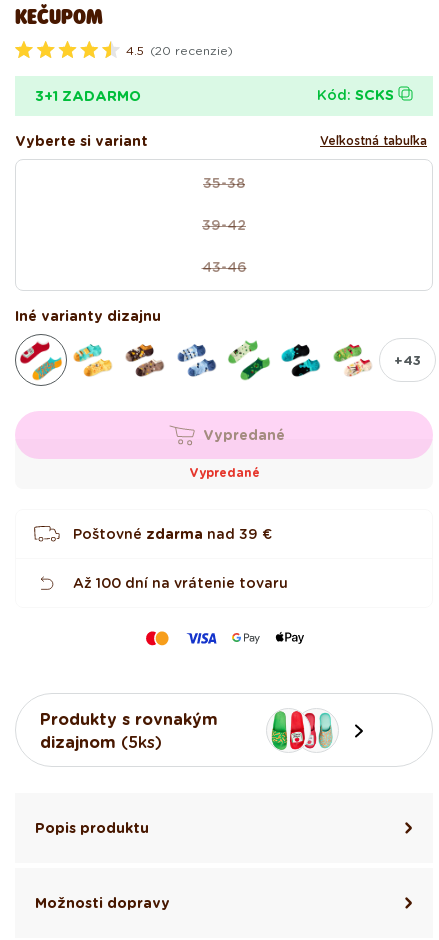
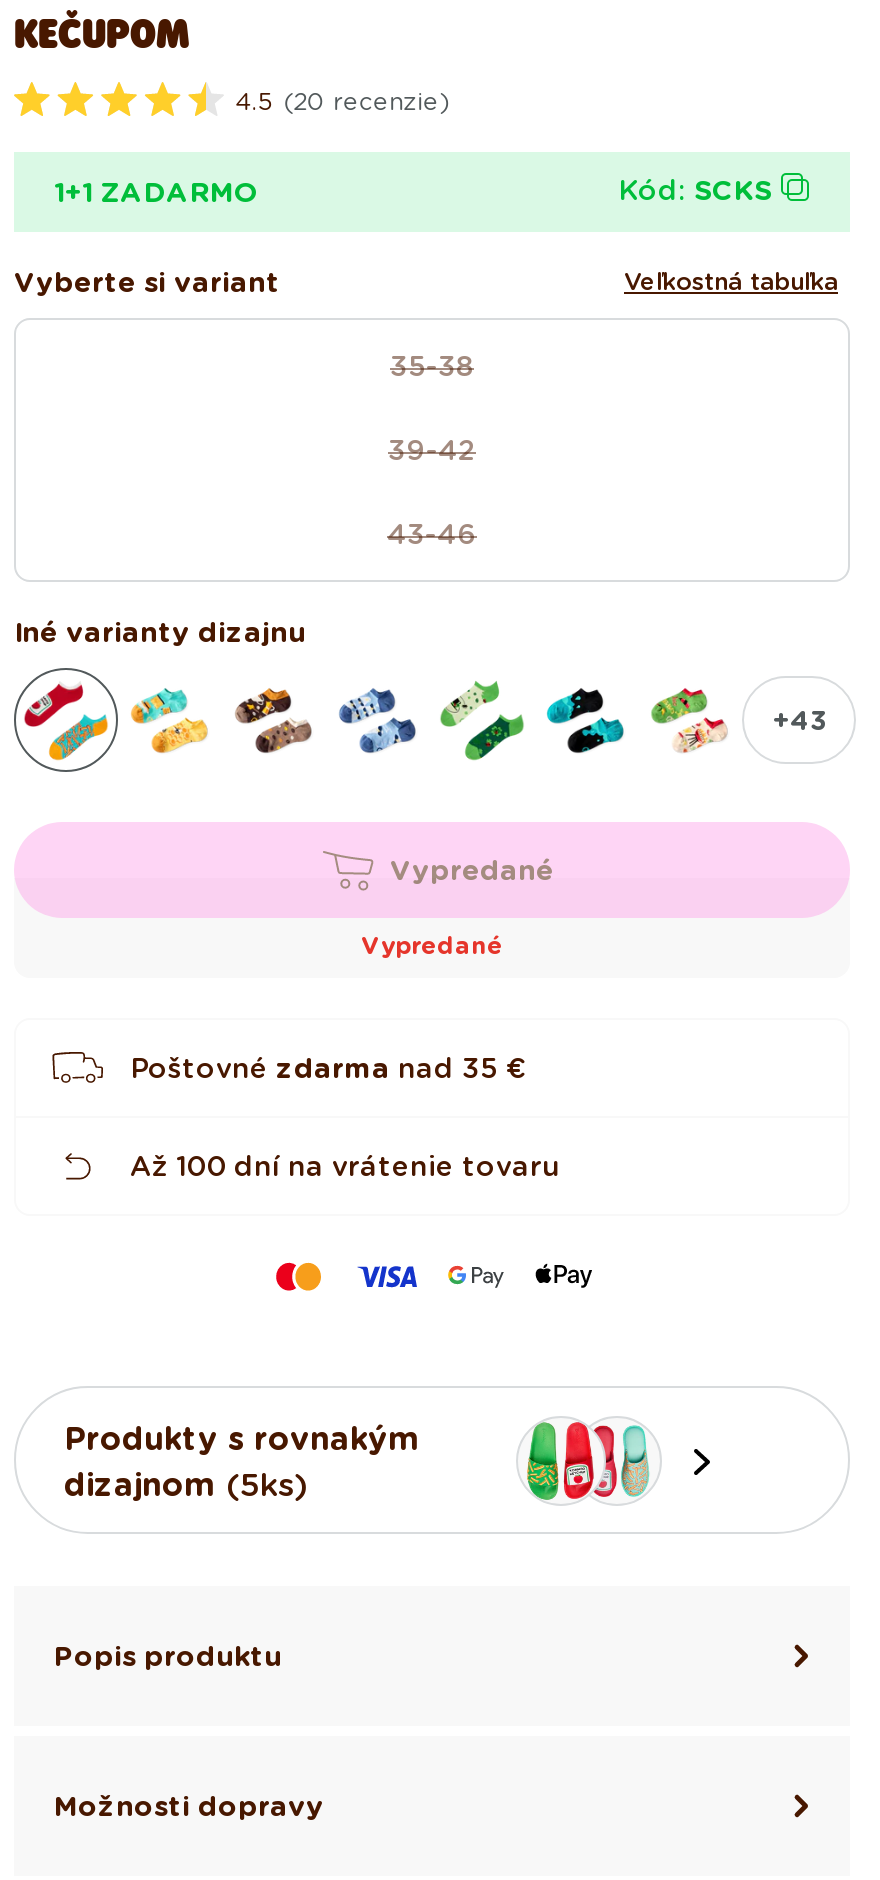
[35,88,141,104] 3+1 ZADARMO -> [54,175,258,207] 1+1 ZADARMO
[73,526,272,542] Poštovné zdarma nad 39 € -> [130,1051,526,1083] Poštovné zdarma nad 35 €

